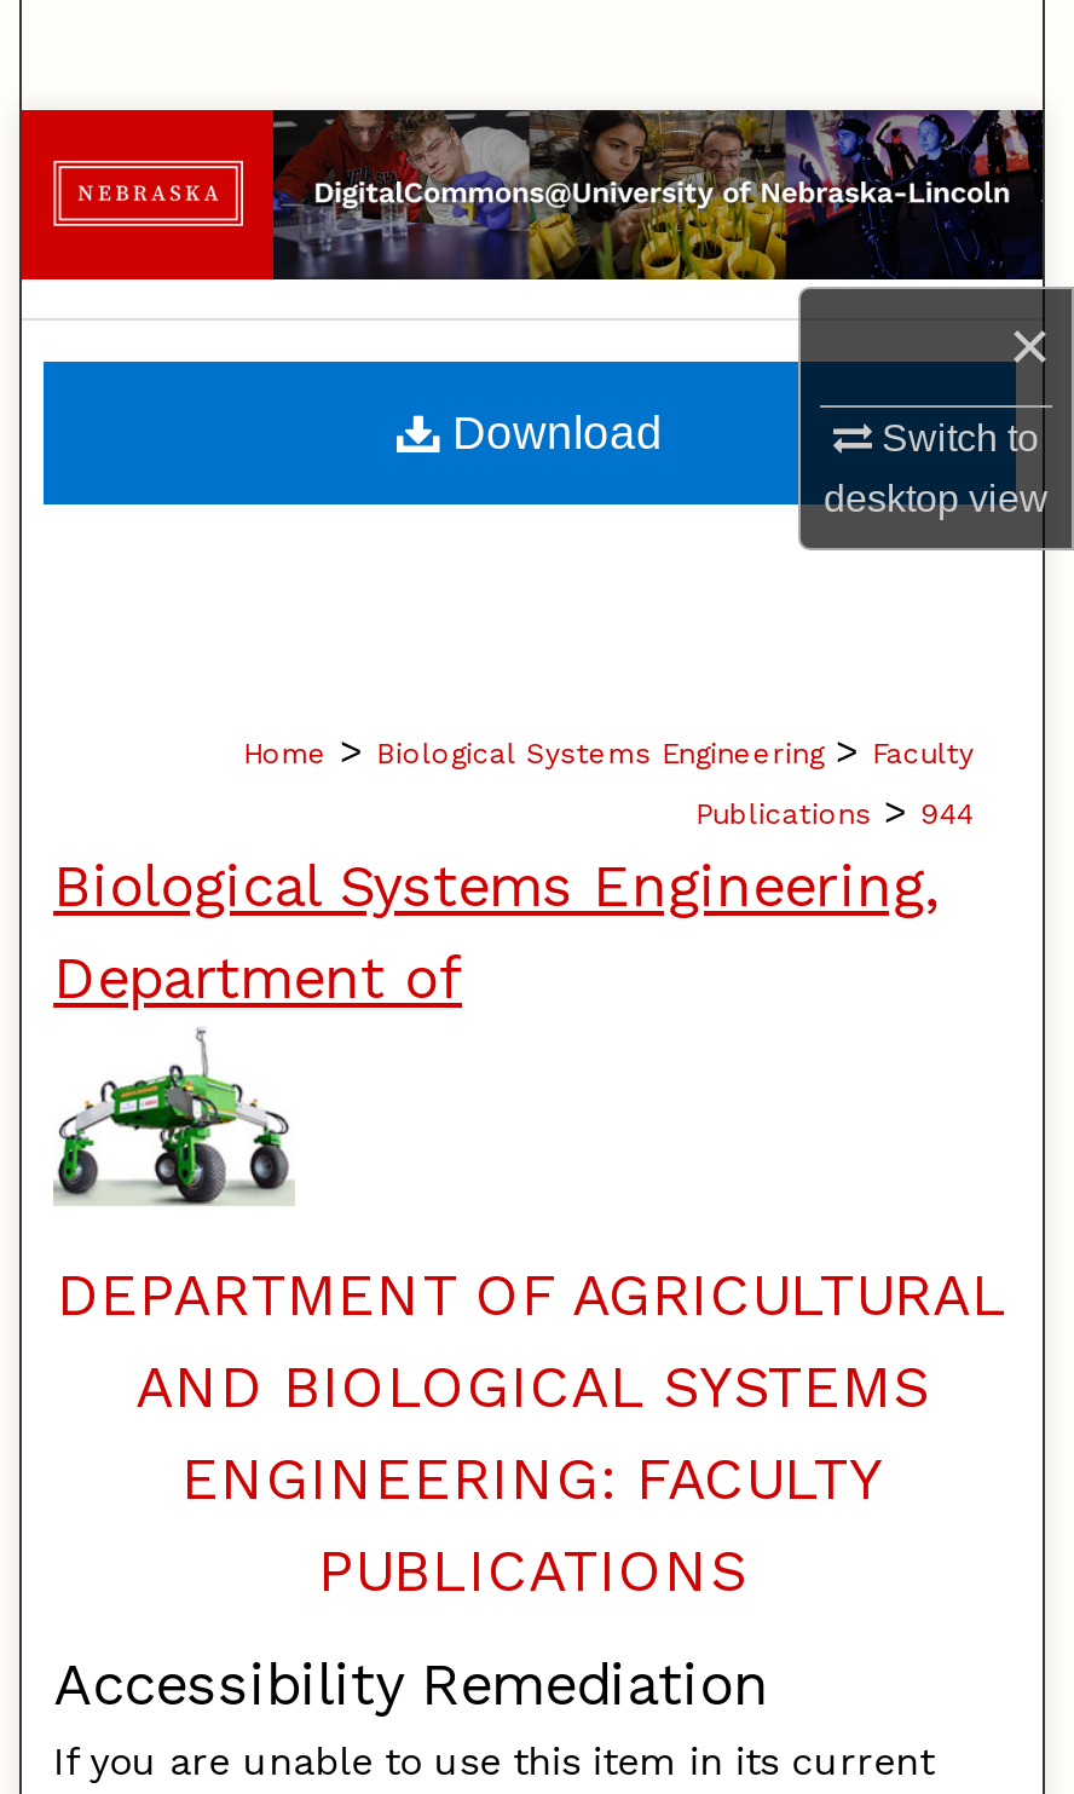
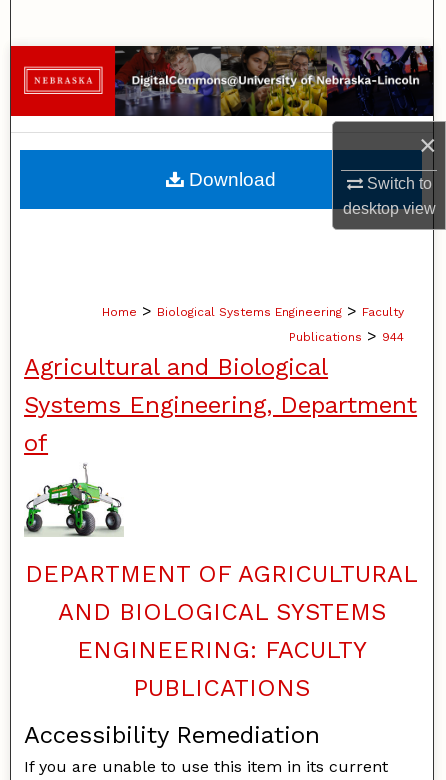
[53,852,939,1012] Biological Systems Engineering, | Department of -> [24,353,417,457] Agricultural and Biological | Systems Engineering, Department | of

